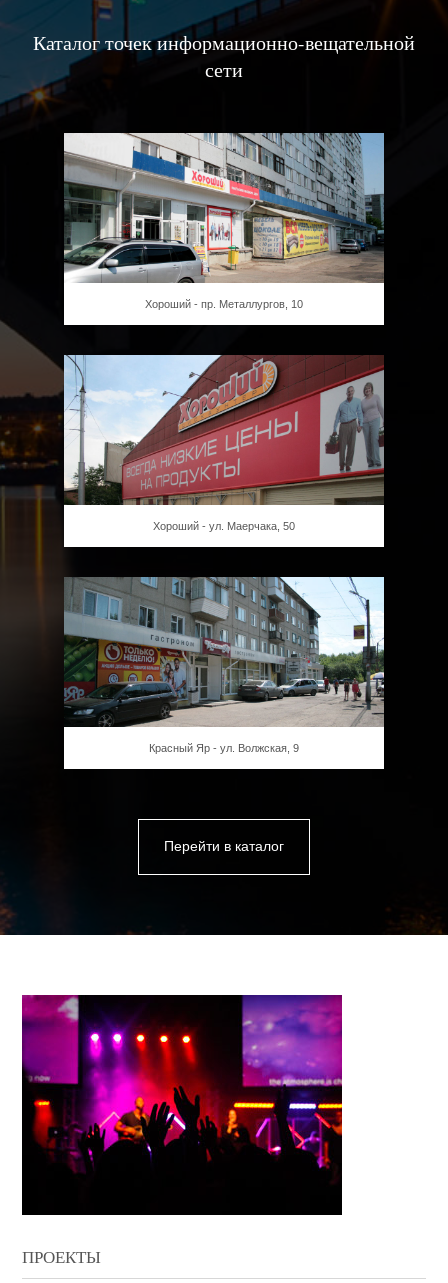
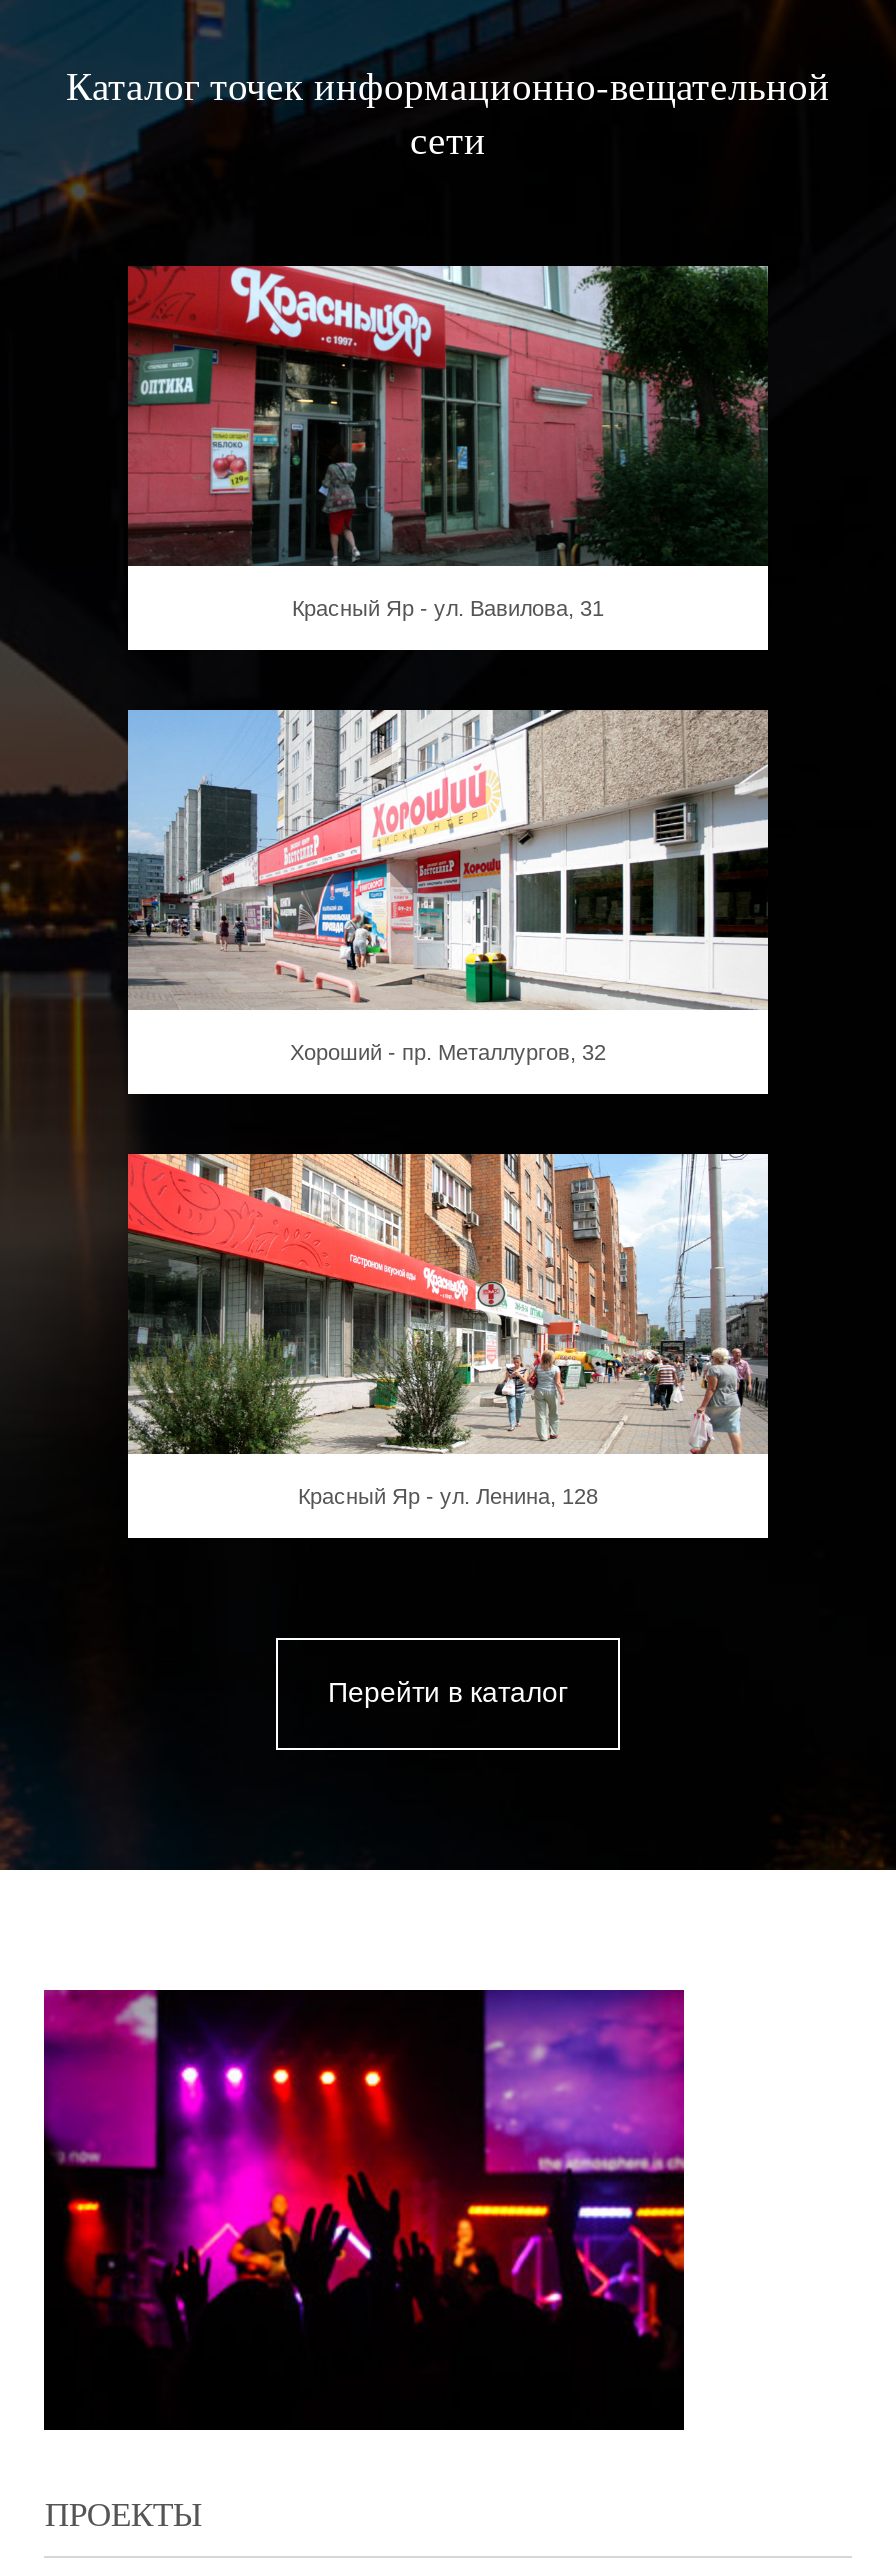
[63,132,385,310] [image] | Хороший - пр. Металлургов, 10 -> [126,264,768,620] [image] | Красный Яр - ул. Вавилова, 31
[63,355,385,532] [image] | Хороший - ул. Маерчака, 50 -> [126,708,770,1064] [image] | Хороший - пр. Металлургов, 32
[64,576,385,754] [image] | Красный Яр - ул. Волжская, 9 -> [126,1152,768,1508] [image] | Красный Яр - ул. Ленина, 128

